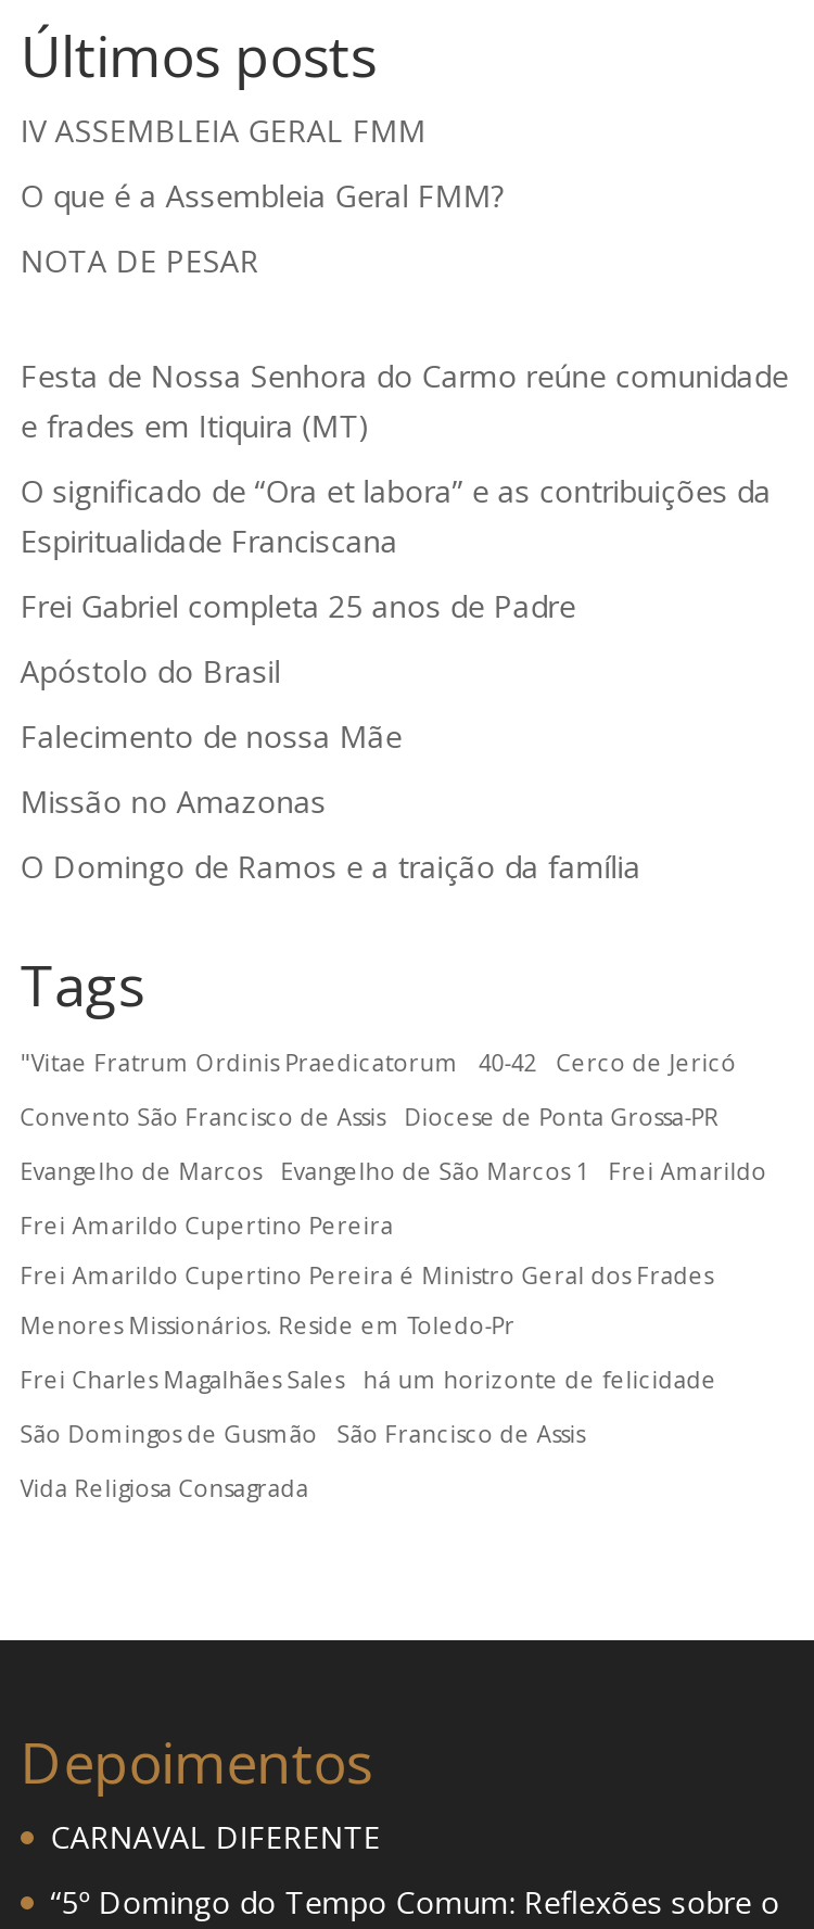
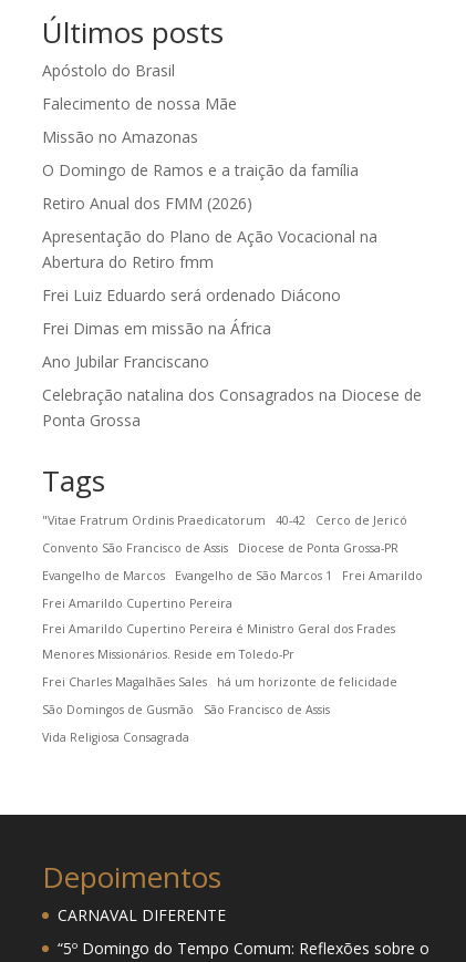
[20,110,789,626] IV ASSEMBLEIA GERAL FMM | O que é a Assembleia Geral FMM? | NOTA DE PESAR | Festa de Nossa Senhora do Carmo reúne comunidade | e frades em Itiquira (MT) | O significado de “Ora et labora” e as contribuições da | Espiritualidade Franciscana | Frei Gabriel completa 25 anos de Padre -> none
moved [20,650,641,887] -> [42,60,358,180]: Apóstolo do Brasil | Falecimento de nossa Mãe | Missão no Amazonas | O Domingo de Ramos e a traição da família
none -> [42,193,422,431] Retiro Anual dos FMM (2026) | Apresentação do Plano de Ação Vocacional na | Abertura do Retiro fmm | Frei Luiz Eduardo será ordenado Diácono | Frei Dimas em missão na África | Ano Jubilar Franciscano | Celebração natalina dos Consagrados na Diocese de | Ponta Grossa

